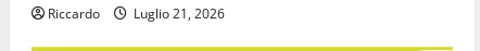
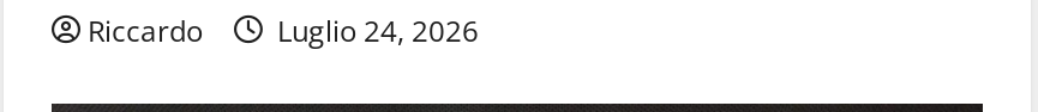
[48,5,225,23] Riccardo Luglio 21, 2026 -> [88,10,479,51] Riccardo Luglio 24, 2026

